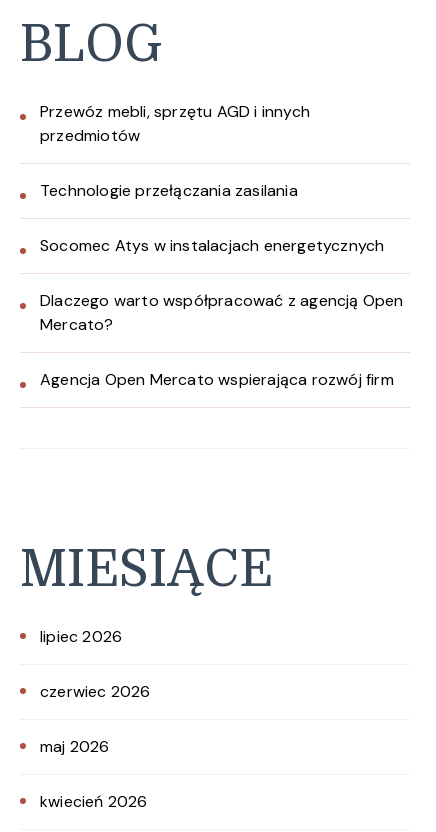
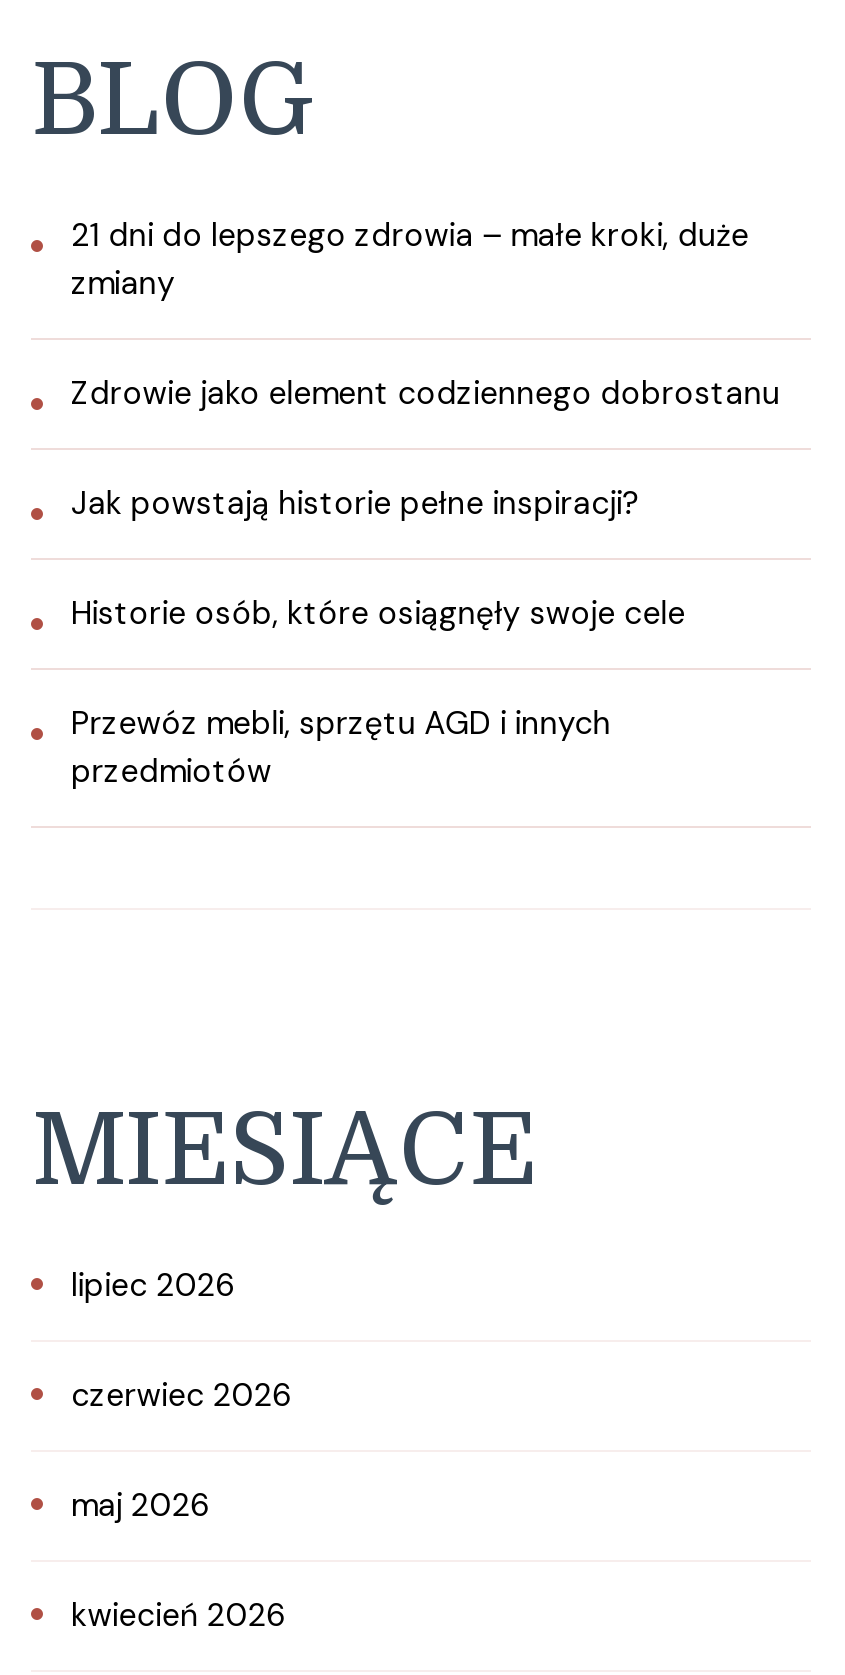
none -> [71,215,780,635] 21 dni do lepszego zdrowia – małe kroki, duże | zmiany | Zdrowie jako element codziennego dobrostanu | Jak powstają historie pełne inspiracji? | Historie osób, które osiągnęły swoje cele
moved [40,101,310,146] -> [71,703,611,793]: Przewóz mebli, sprzętu AGD i innych | przedmiotów
[40,180,404,390] Technologie przełączania zasilania | Socomec Atys w instalacjach energetycznych | Dlaczego warto współpracować z agencją Open | Mercato? | Agencja Open Mercato wspierająca rozwój firm -> none

